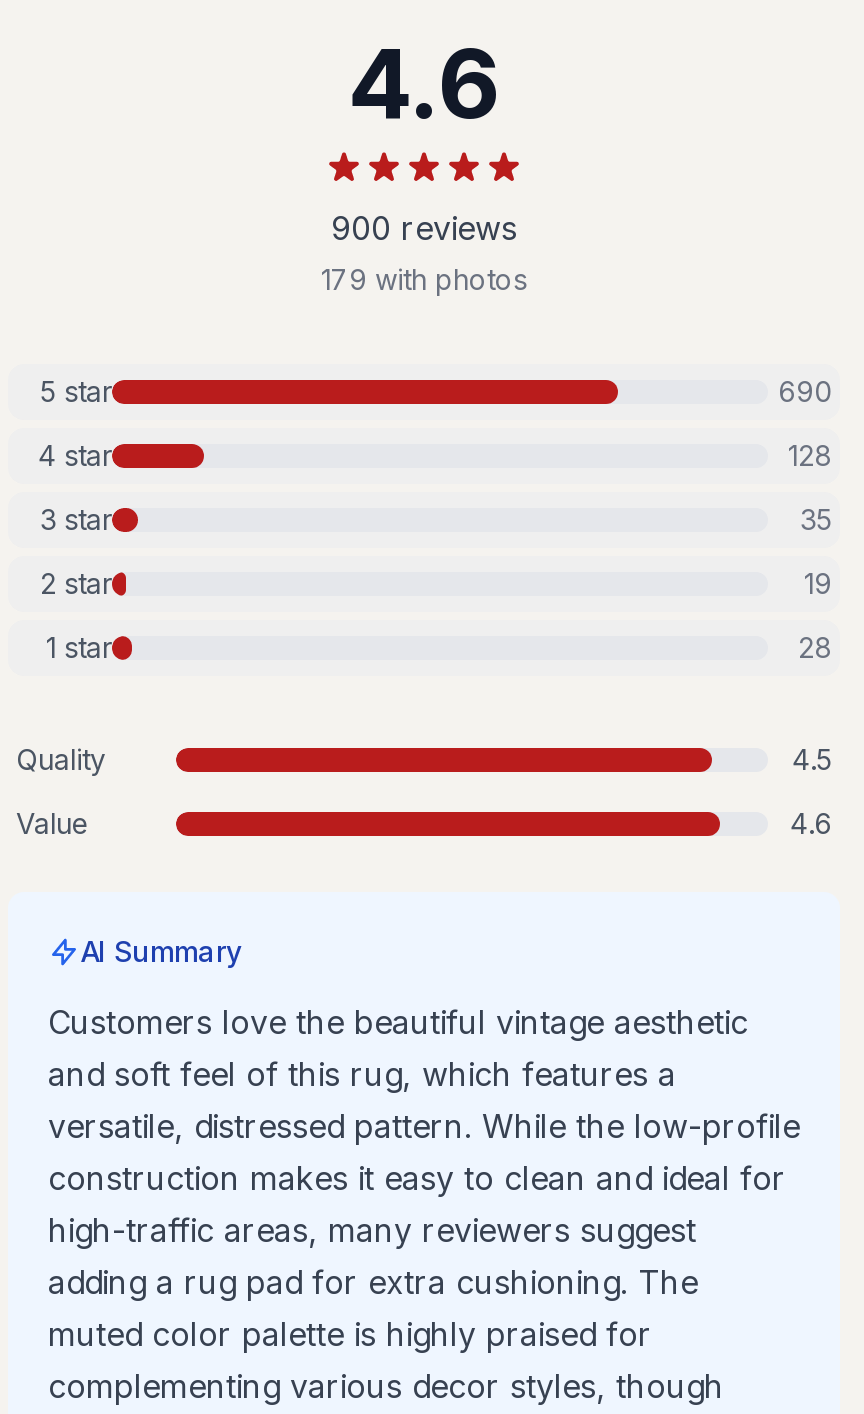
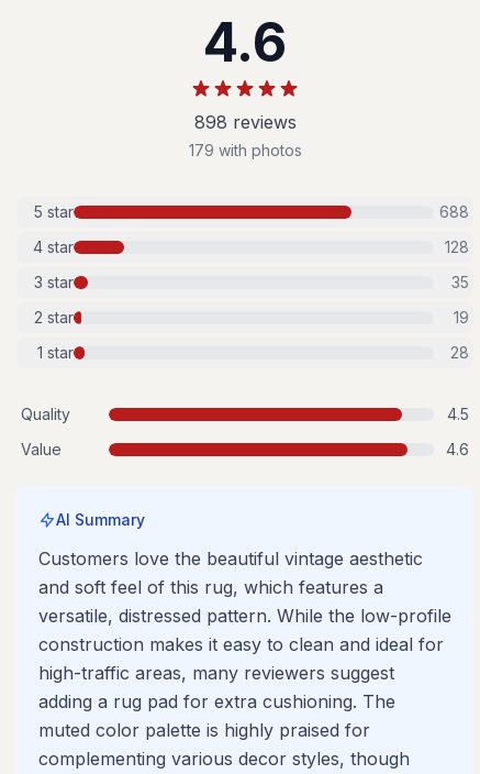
[331,209,517,249] 900 reviews -> [194,111,296,133] 898 reviews
[778,375,832,409] 690 -> [439,203,469,221] 688

